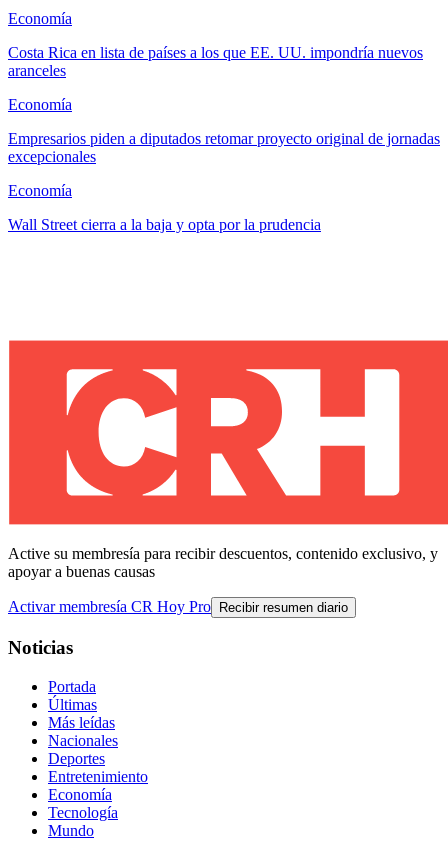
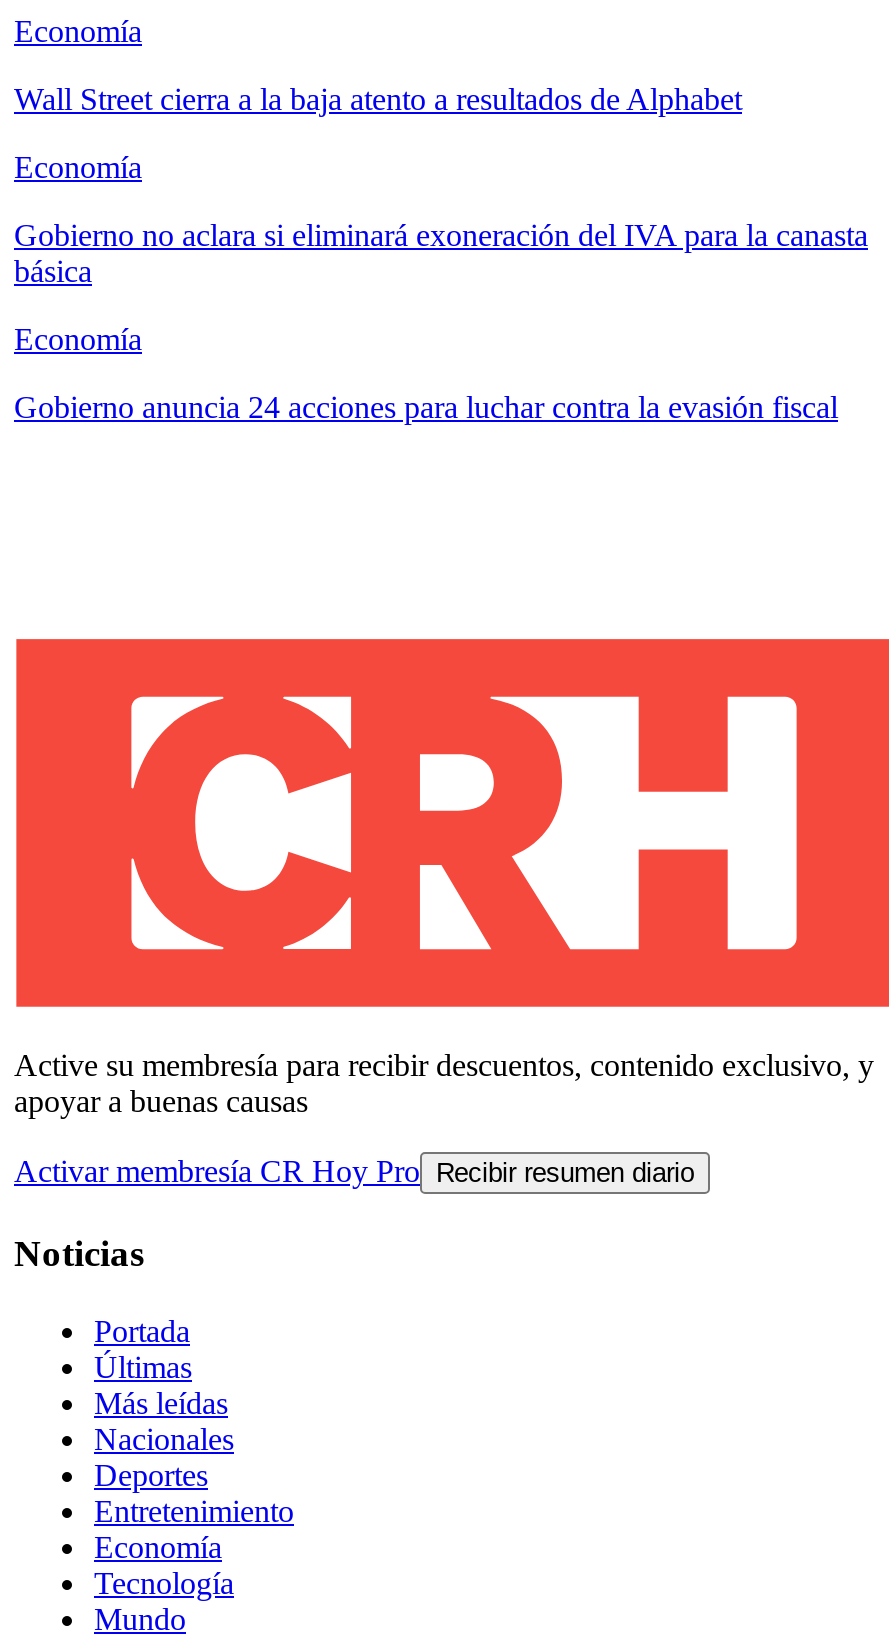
[8,44,423,79] Costa Rica en lista de países a los que EE. UU. impondría nuevos | aranceles -> [14,82,742,116] Wall Street cierra a la baja atento a resultados de Alphabet
[8,130,440,165] Empresarios piden a diputados retomar proyecto original de jornadas | excepcionales -> [14,218,868,288] Gobierno no aclara si eliminará exoneración del IVA para la canasta | básica
[8,216,321,233] Wall Street cierra a la baja y opta por la prudencia -> [14,390,838,424] Gobierno anuncia 24 acciones para luchar contra la evasión fiscal

